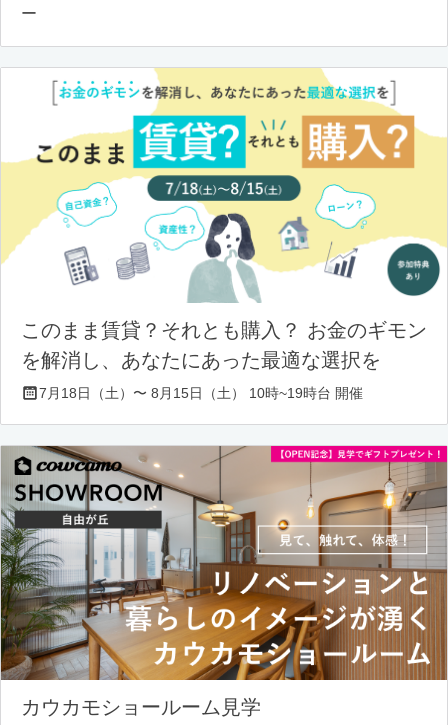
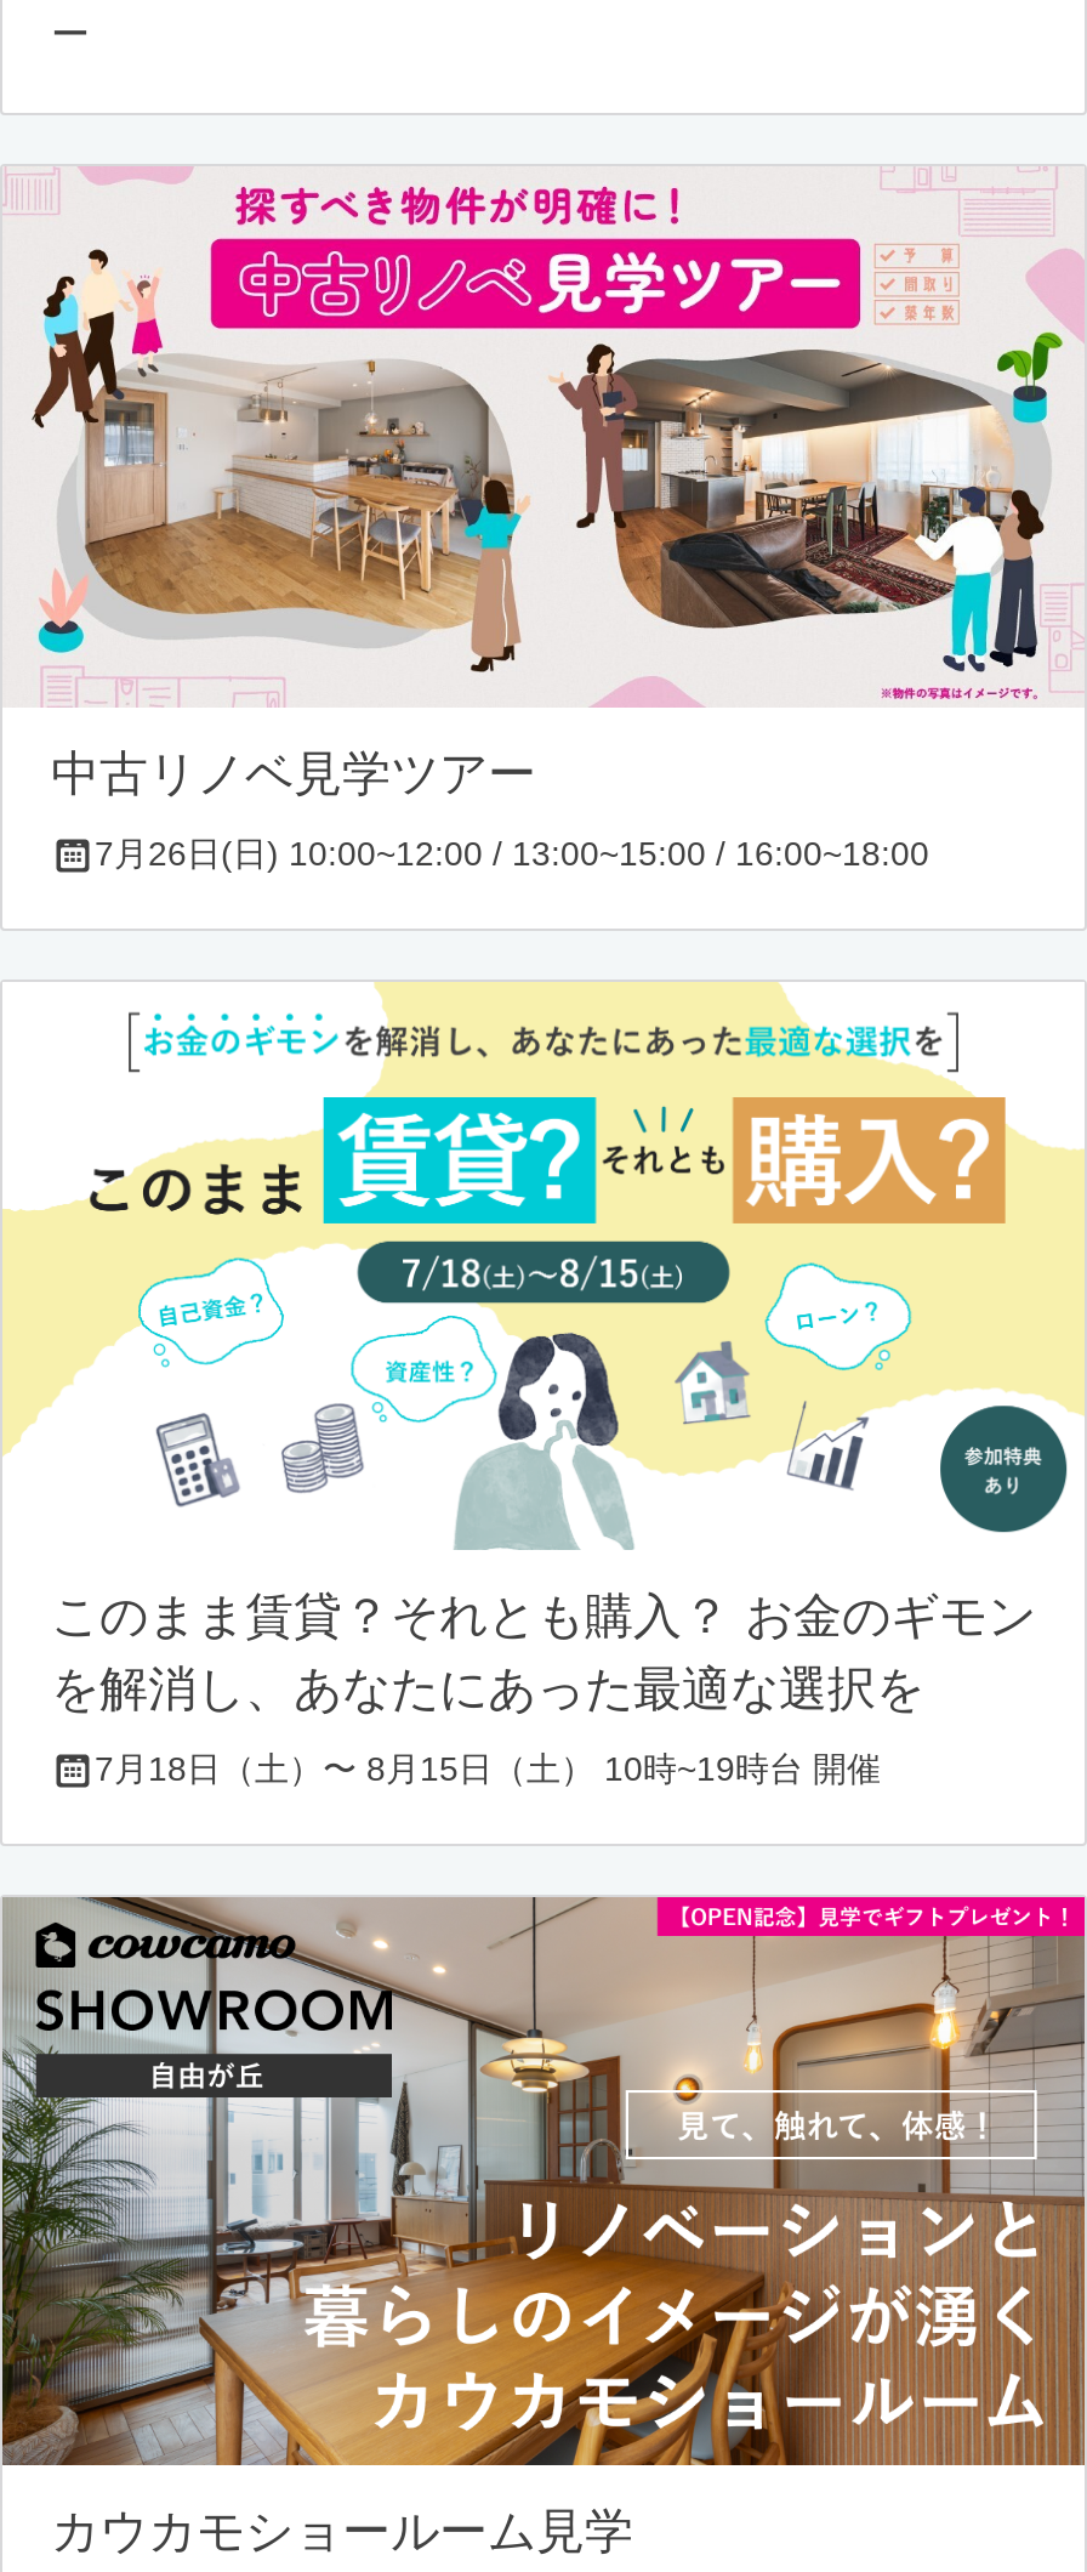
none -> [7,165,1080,872] [image] | 中古リノベ見学ツアー | 7月26日(日) 10:00~12:00 / 13:00~15:00 / 16:00~18:00

